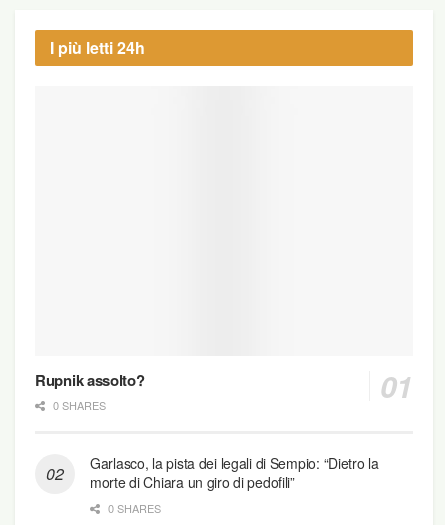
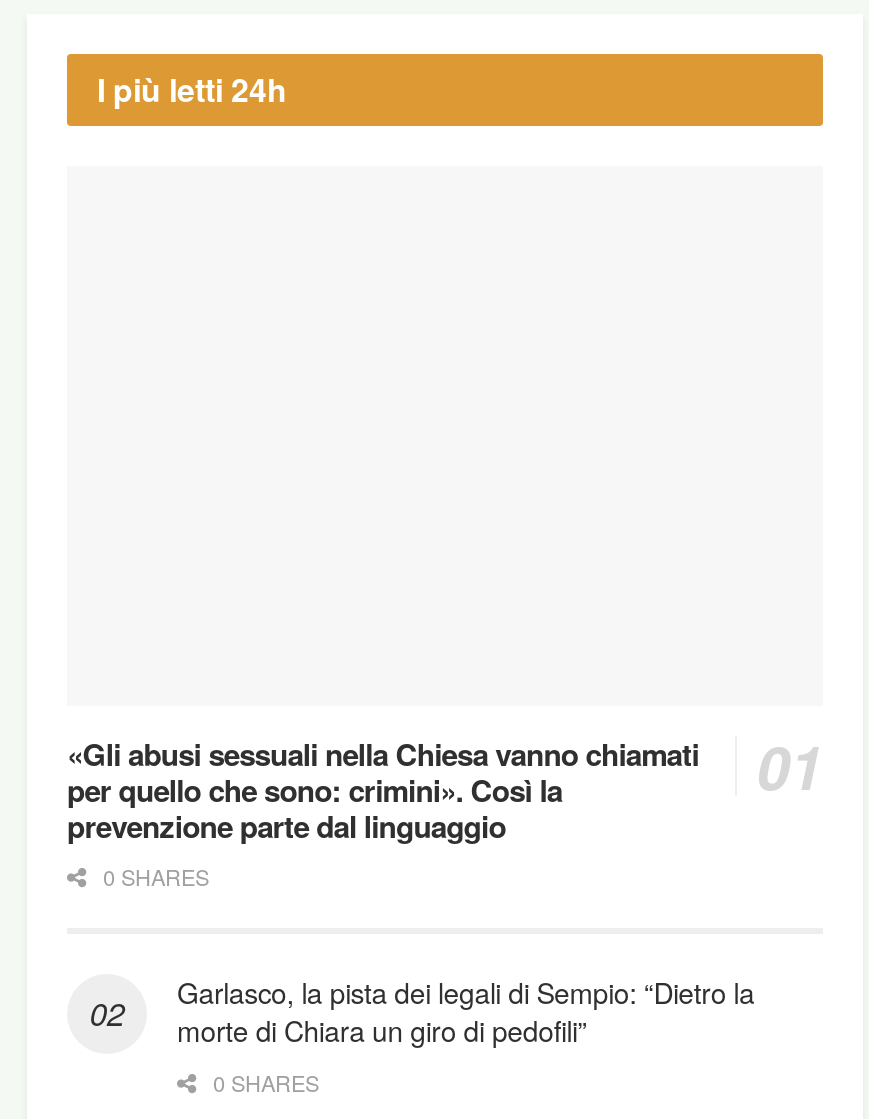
[35,369,144,391] Rupnik assolto? -> [67,732,699,848] «Gli abusi sessuali nella Chiesa vanno chiamati | per quello che sono: crimini». Così la | prevenzione parte dal linguaggio

